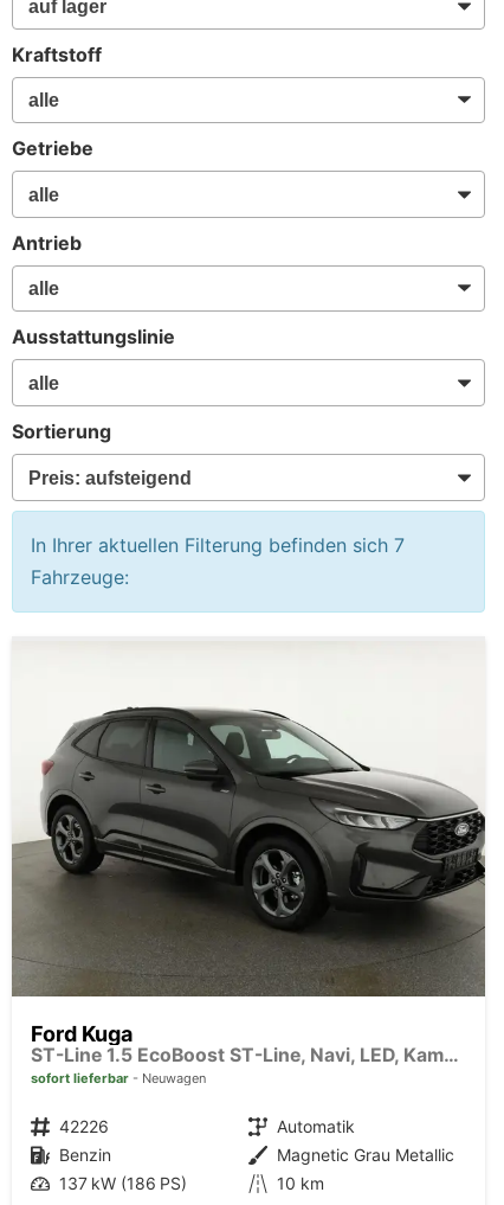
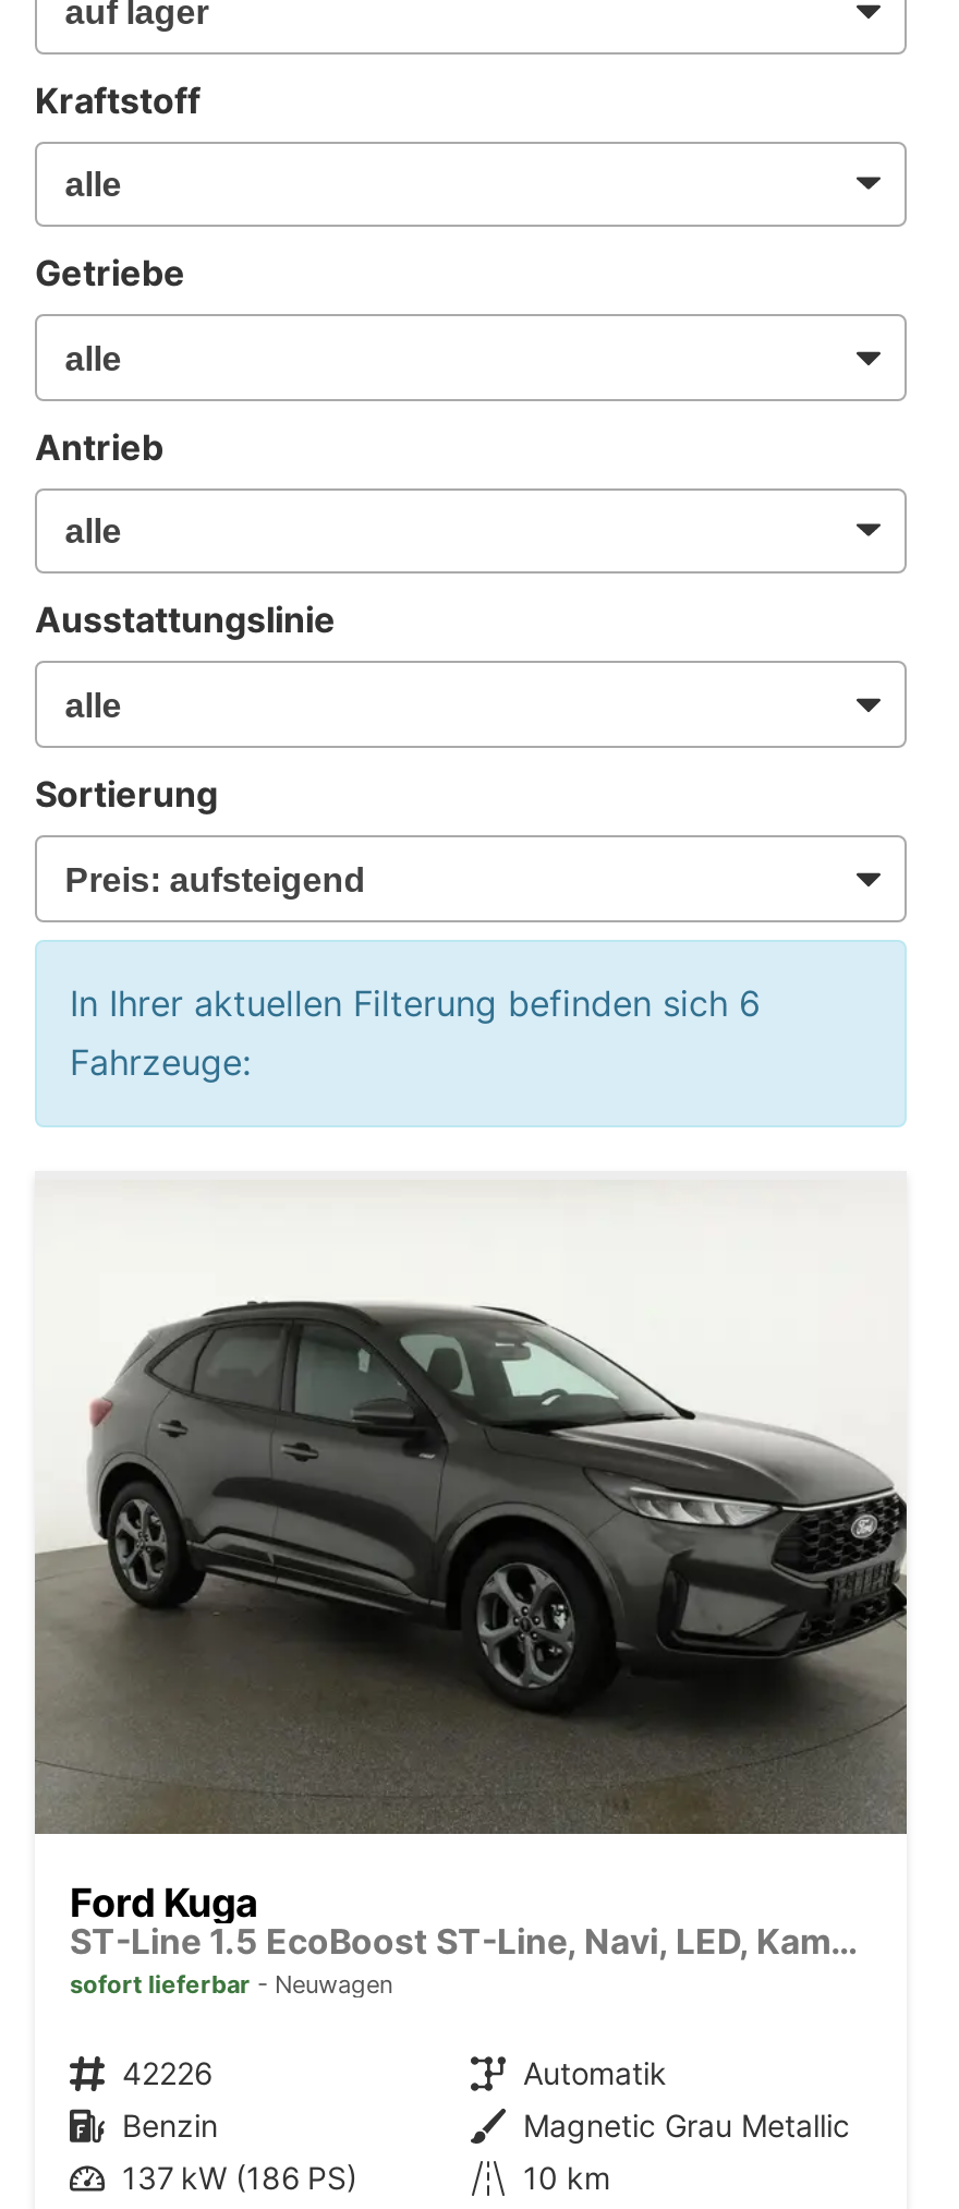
[31,533,405,556] In Ihrer aktuellen Filterung befinden sich 7 -> [70,980,761,1024] In Ihrer aktuellen Filterung befinden sich 6

